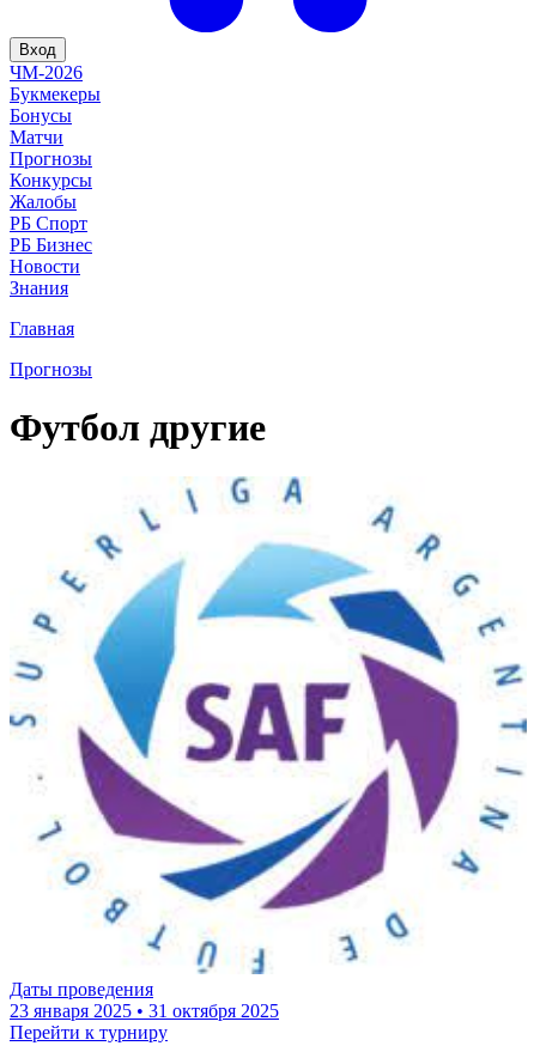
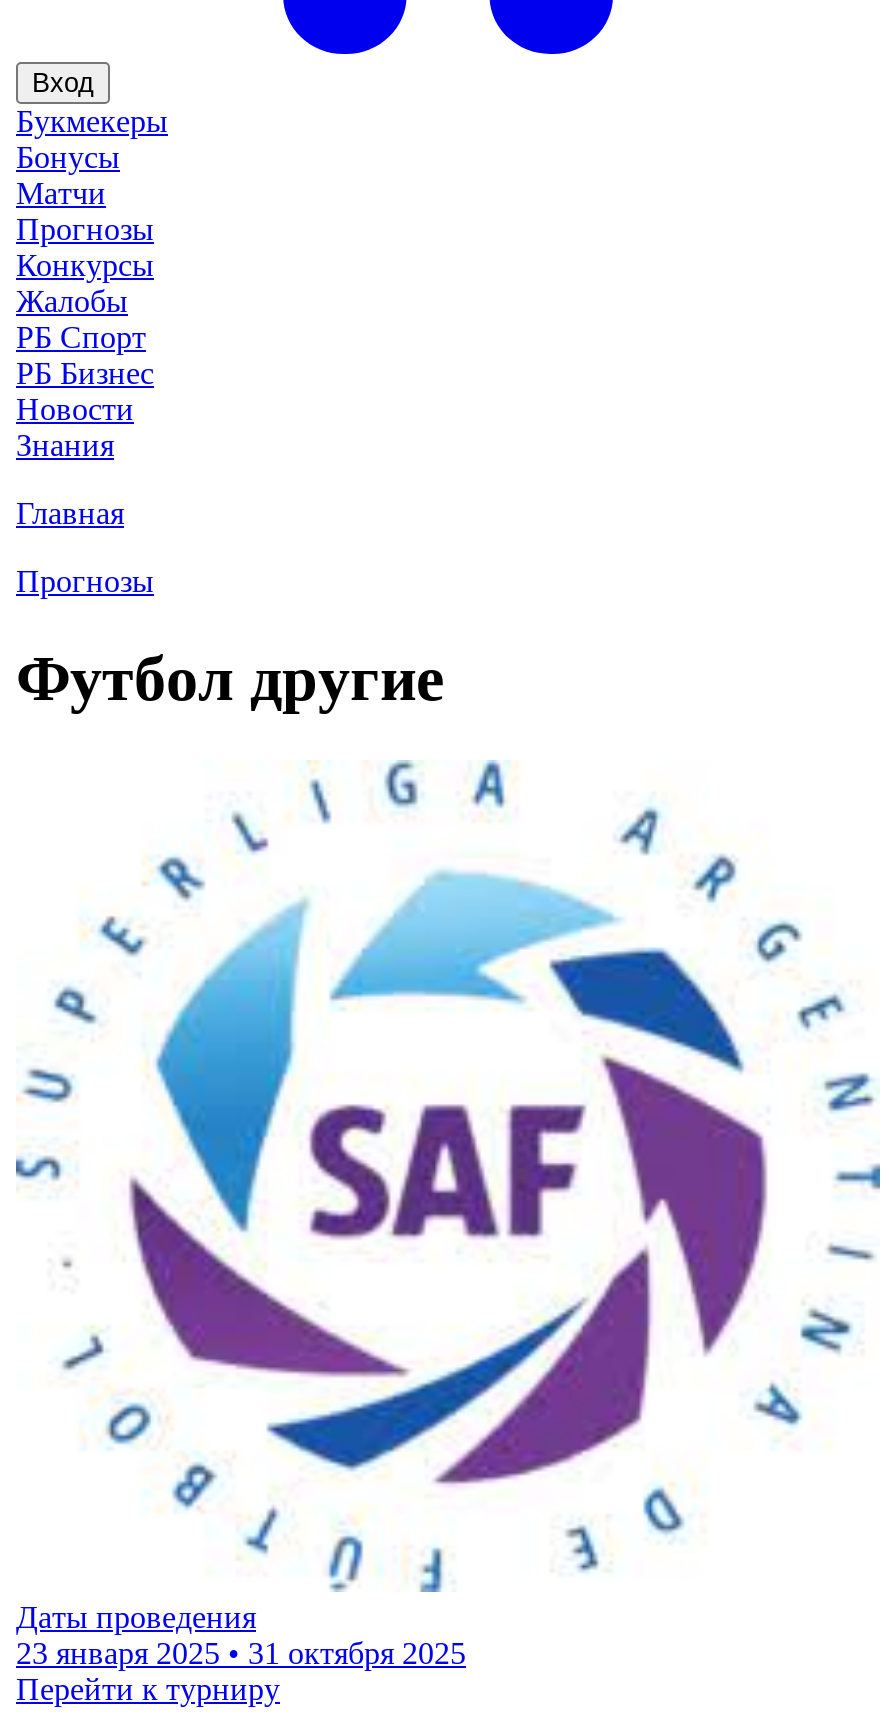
[10,62,83,83] ЧМ-2026 -> none

